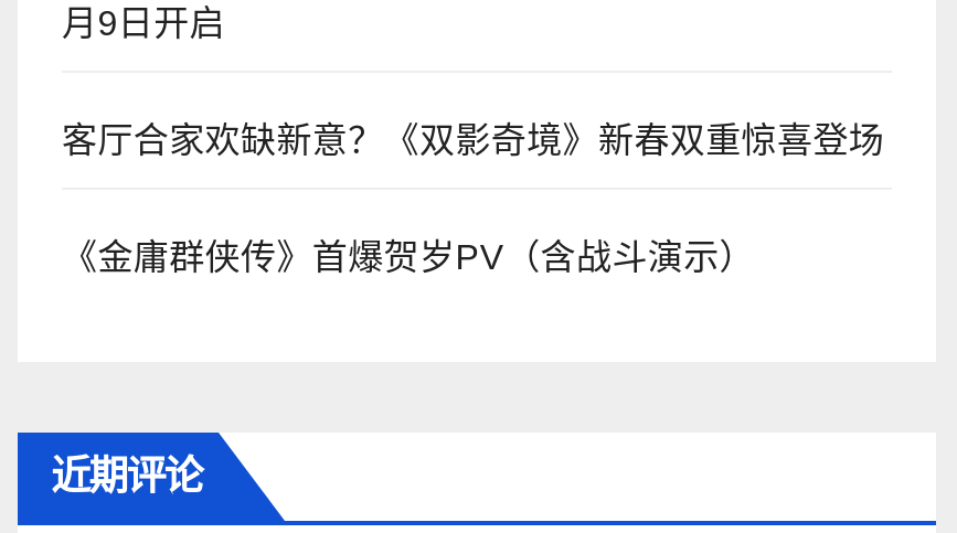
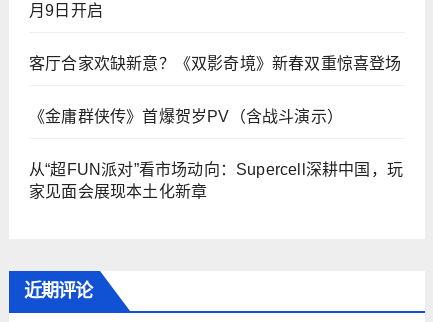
none -> [29,161,403,200] 从“超FUN派对”看市场动向：Supercell深耕中国，玩 | 家见面会展现本土化新章

